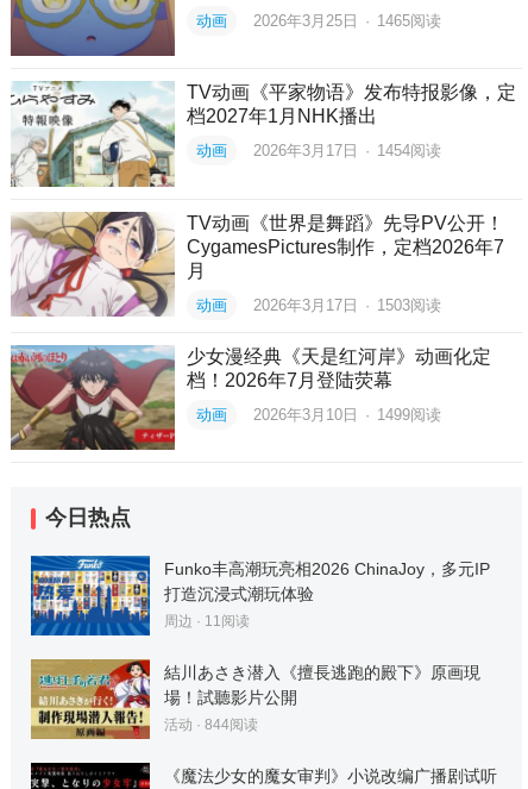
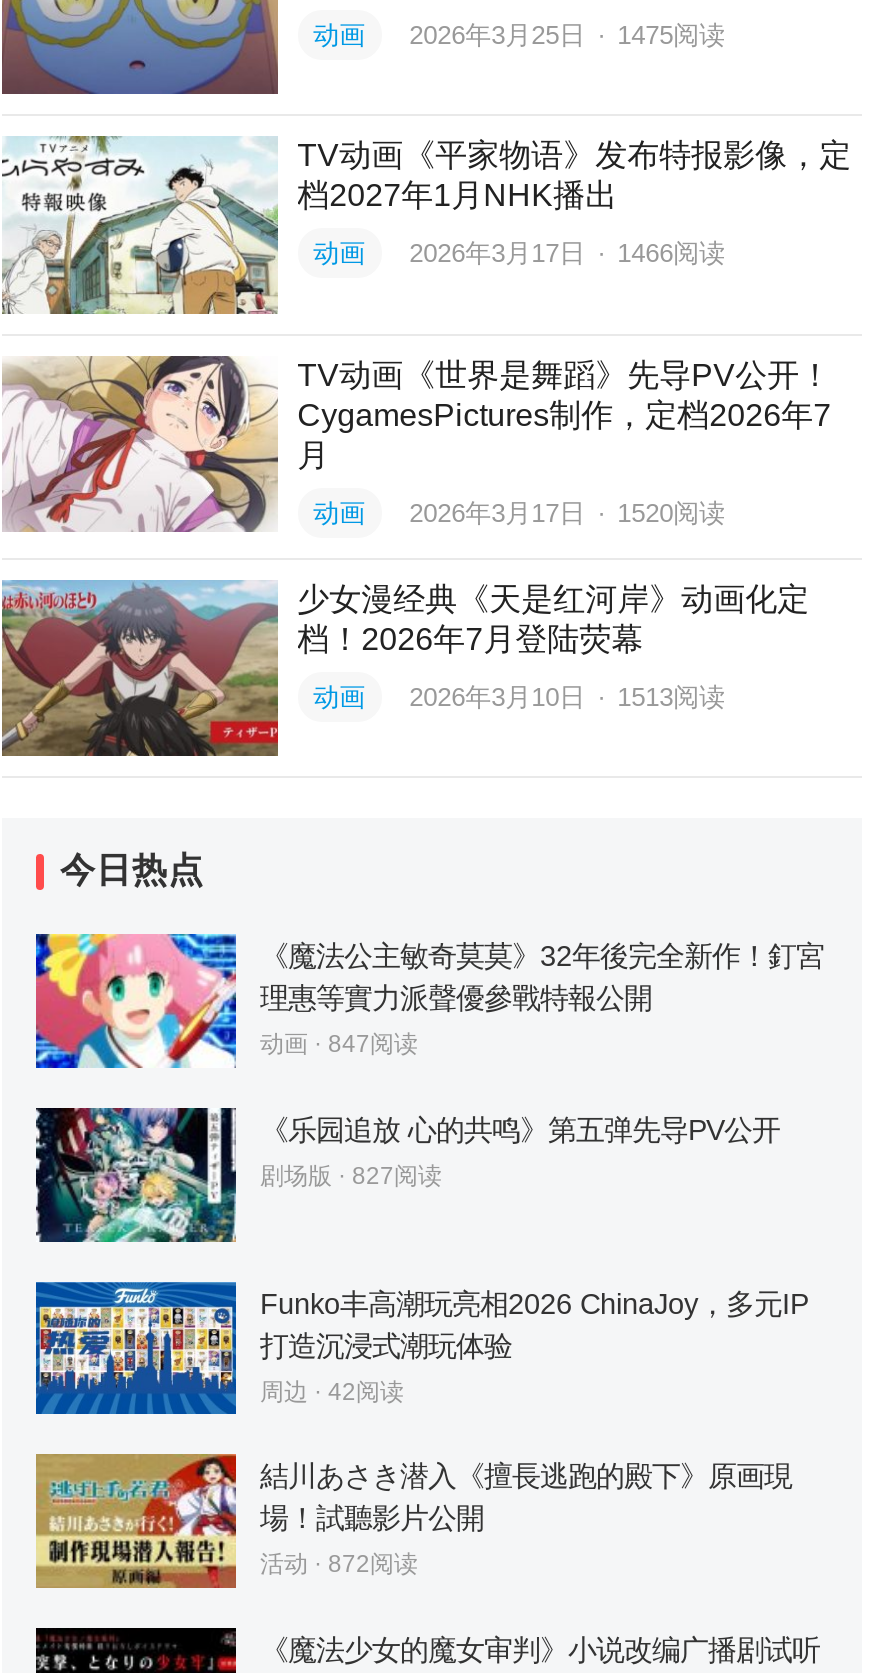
[196,12,441,30] 动画 2026年3月25日 · 1465阅读 -> [313,20,725,50] 动画 2026年3月25日 · 1475阅读
[196,142,441,160] 动画 2026年3月17日 · 1454阅读 -> [313,239,725,269] 动画 2026年3月17日 · 1466阅读
[196,296,441,314] 动画 2026年3月17日 · 1503阅读 -> [313,498,725,528] 动画 2026年3月17日 · 1520阅读
[196,406,441,423] 动画 2026年3月10日 · 1499阅读 -> [313,682,725,712] 动画 2026年3月10日 · 1513阅读
none -> [34,932,824,1190] [image] | 《魔法公主敏奇莫莫》32年後完全新作！釘宮 | 理惠等實力派聲優參戰特報公開 | 动画· 847阅读 | 《乐园追放 心的共鸣》第五弹先导PV公开 | 剧场版· 827阅读
none -> [34,1106,232,1244] [image]
[164,613,250,630] 周边· 11阅读 -> [260,1377,404,1405] 周边· 42阅读
[164,716,258,733] 活动· 844阅读 -> [260,1550,418,1578] 活动· 872阅读

